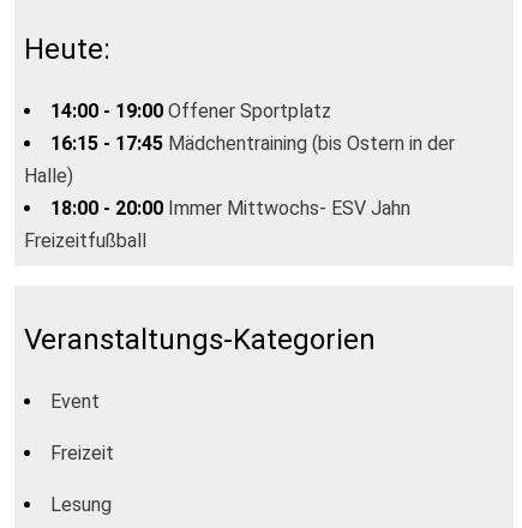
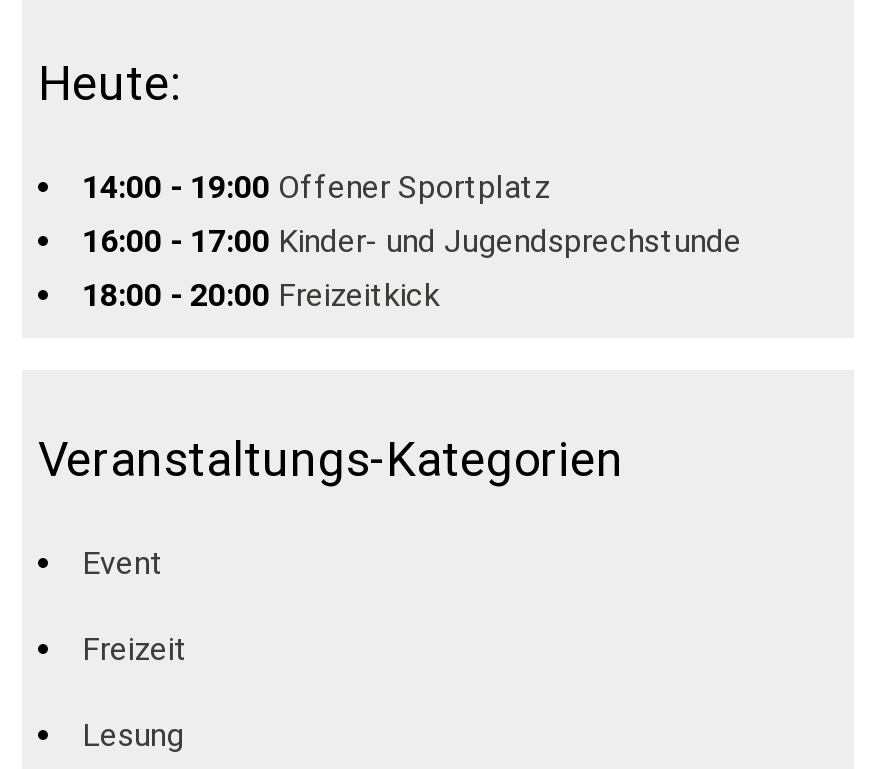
[24,132,455,252] 16:15 - 17:45 Mädchentraining (bis Ostern in der | Halle) | 18:00 - 20:00 Immer Mittwochs- ESV Jahn | Freizeitfußball -> [82,222,742,314] 16:00 - 17:00 Kinder- und Jugendsprechstunde | 18:00 - 20:00 Freizeitkick

